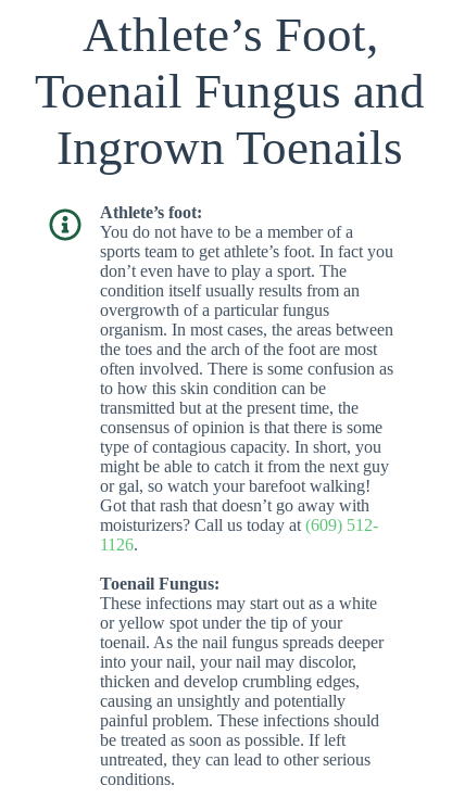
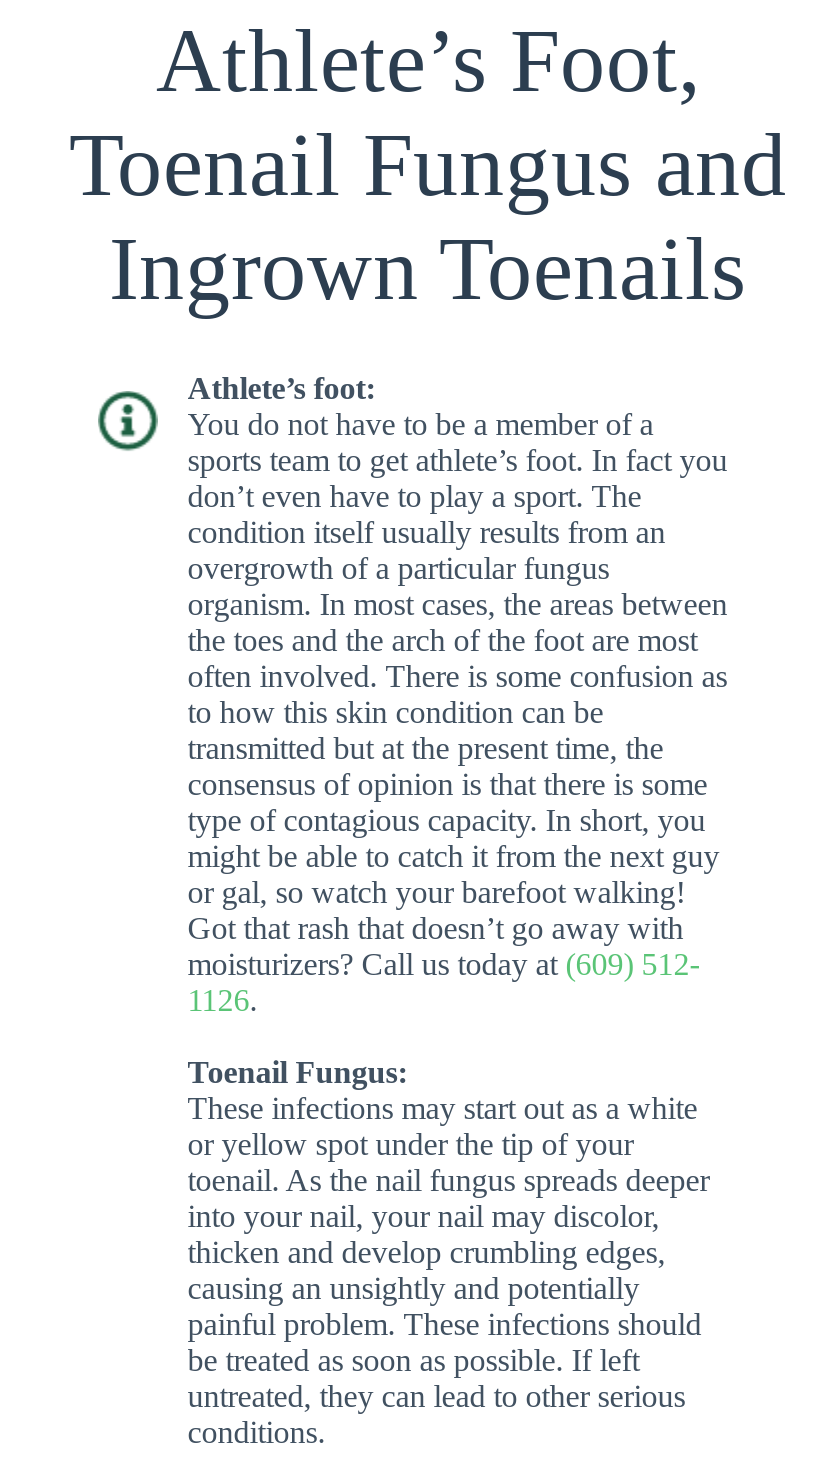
[48,207,84,246] [image] -> [94,381,160,453] [image]

